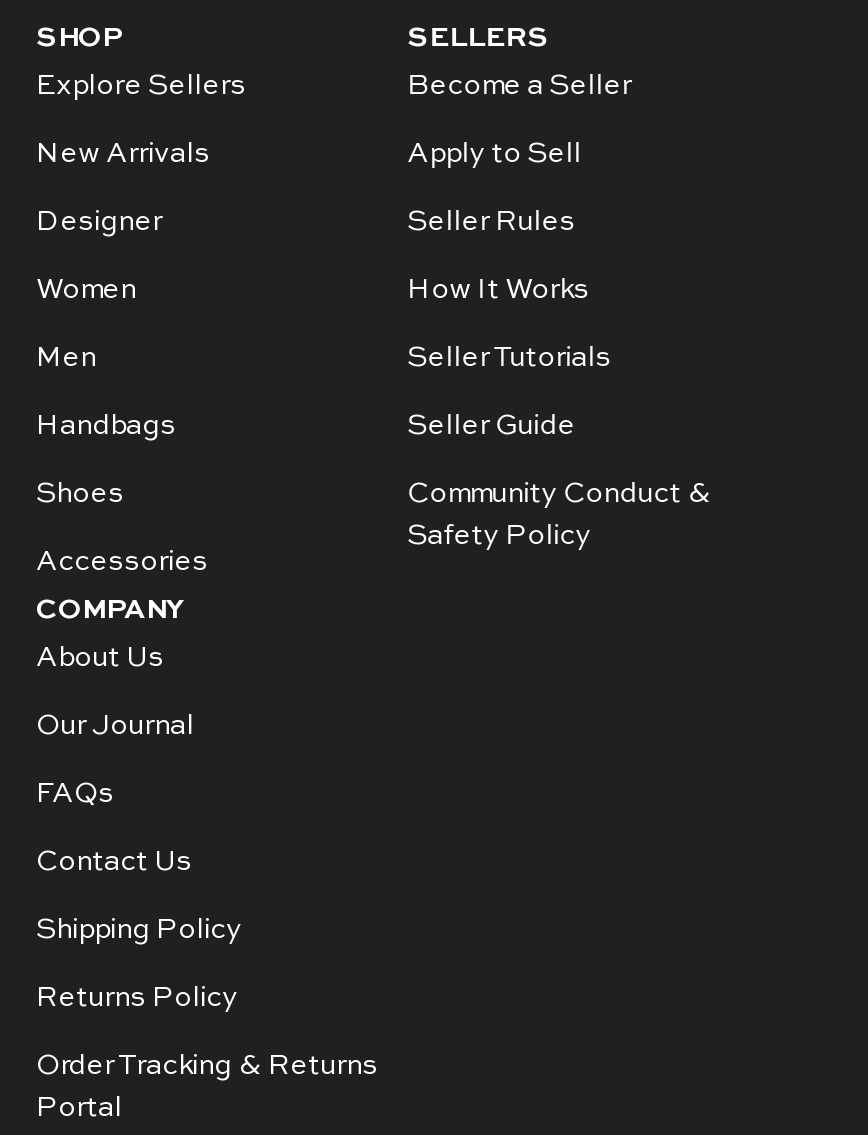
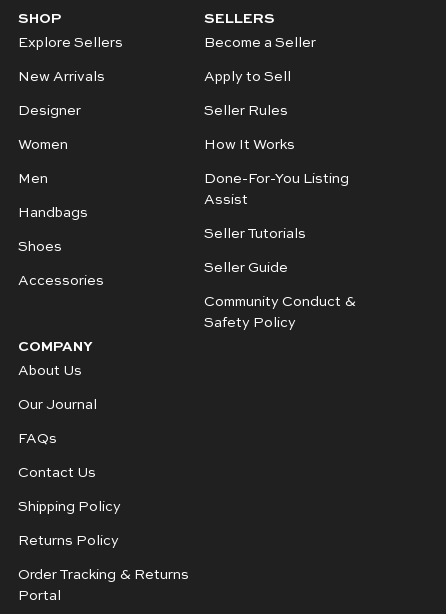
none -> [204,168,349,208] Done-For-You Listing | Assist

